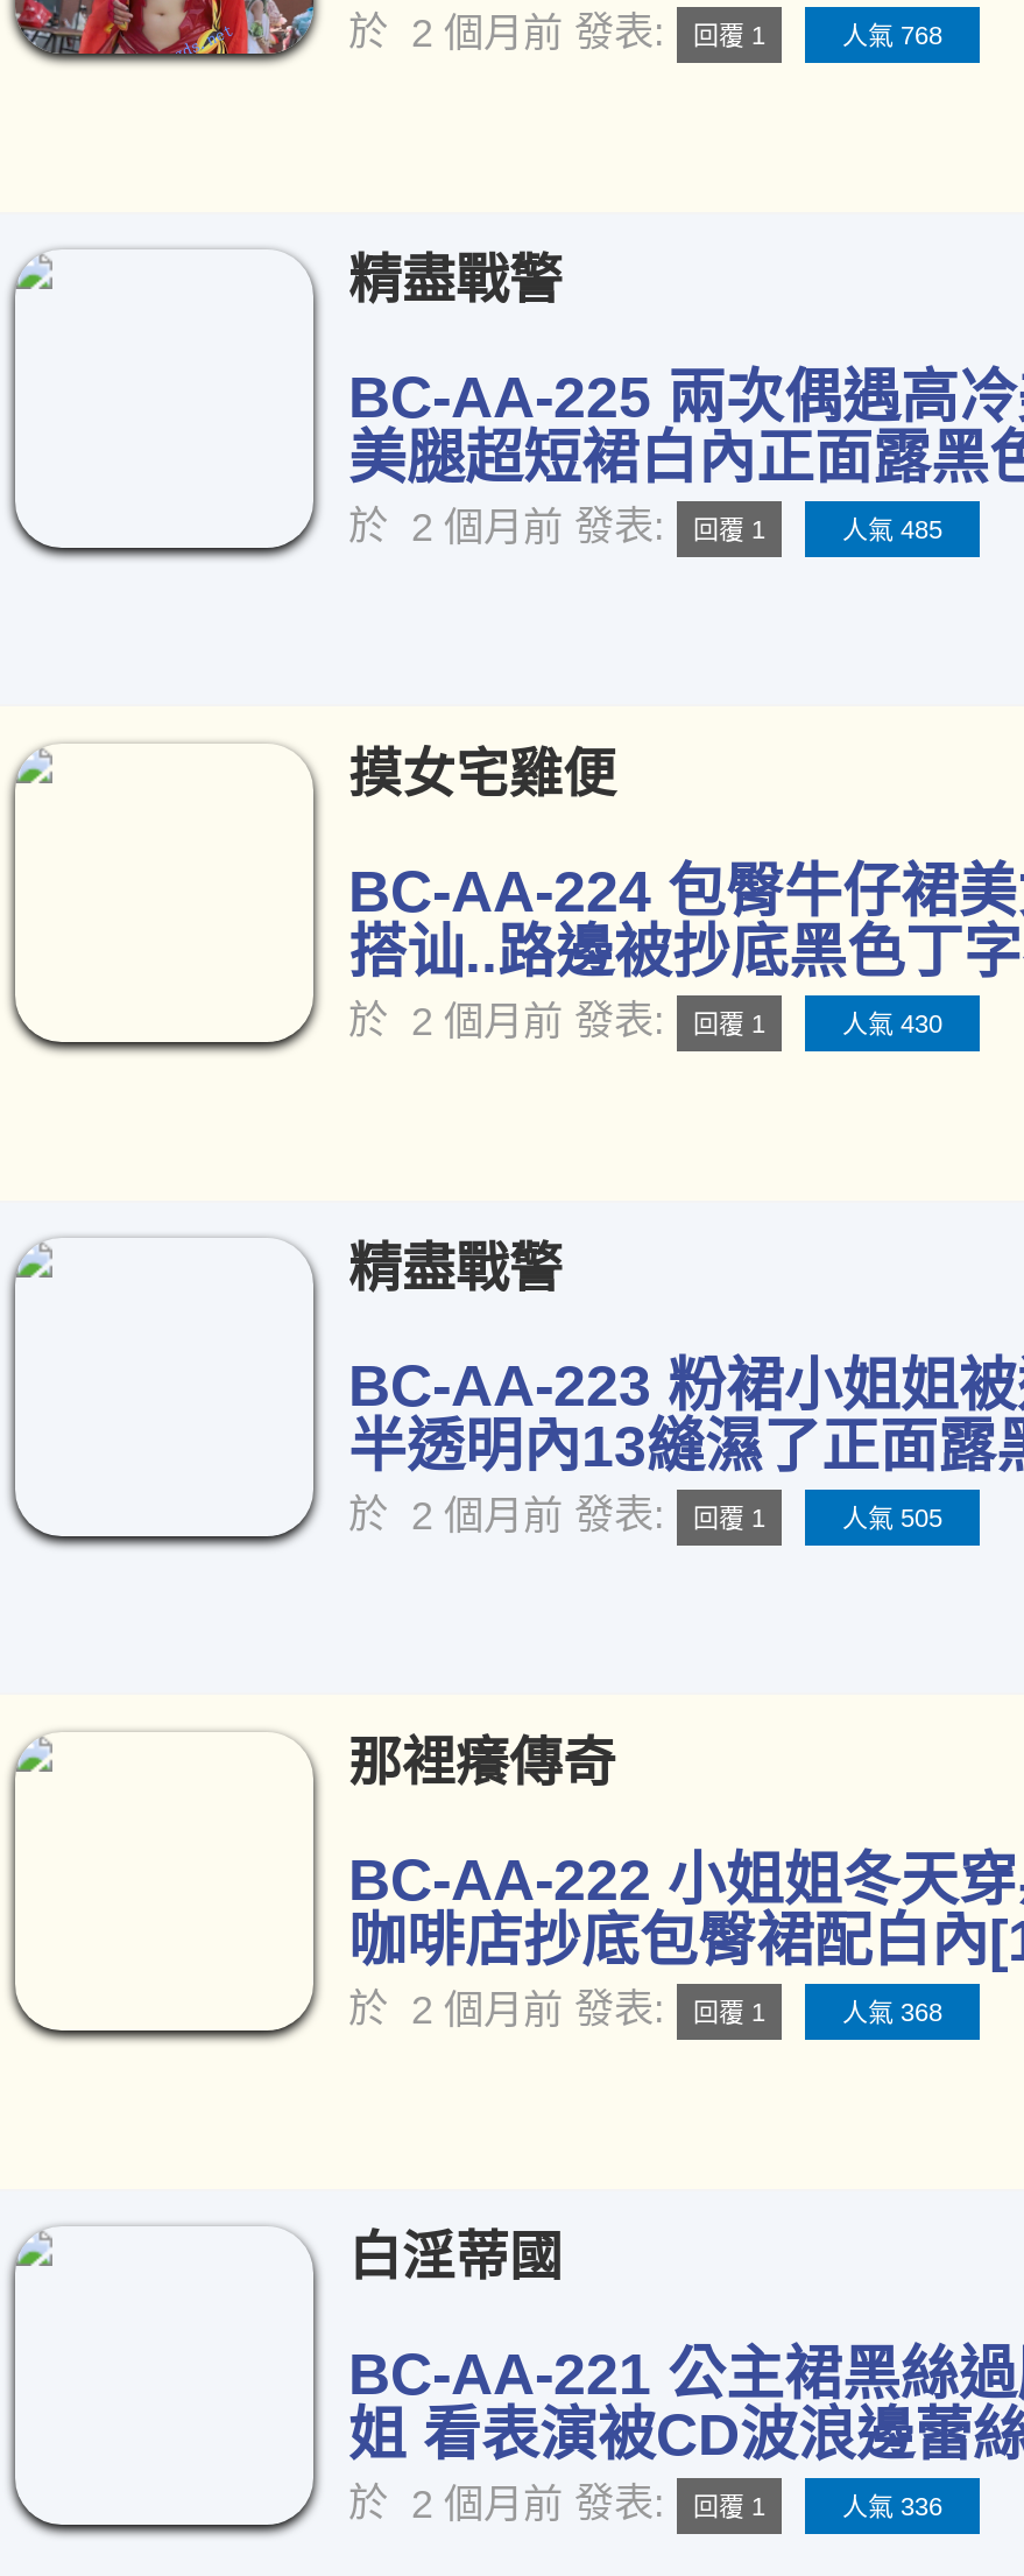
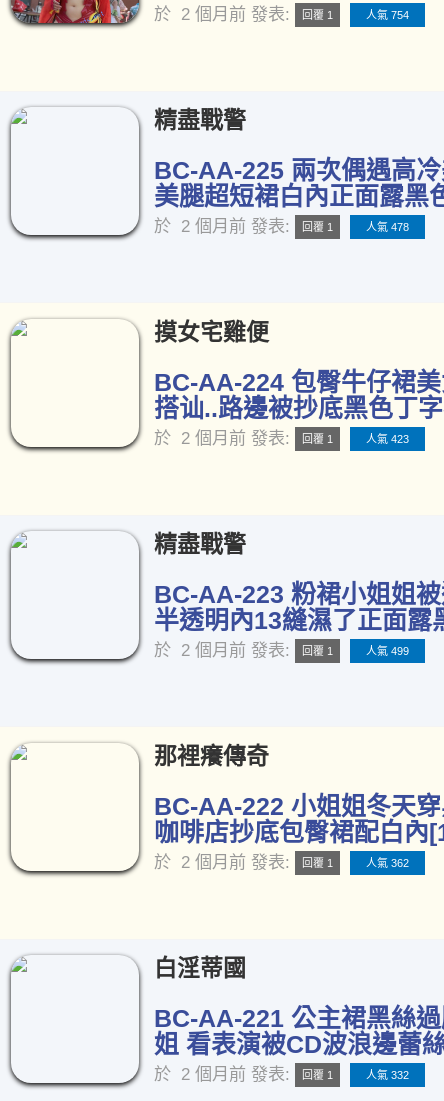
[842,21,942,49] 人氣 768 -> [366,9,409,21] 人氣 754
[842,515,942,543] 人氣 485 -> [366,221,409,233] 人氣 478
[842,1009,942,1037] 人氣 430 -> [366,433,409,445] 人氣 423
[842,1504,942,1532] 人氣 505 -> [366,645,409,657] 人氣 499
[842,1998,942,2026] 人氣 368 -> [366,857,409,869] 人氣 362
[842,2492,942,2520] 人氣 336 -> [366,1069,409,1081] 人氣 332

